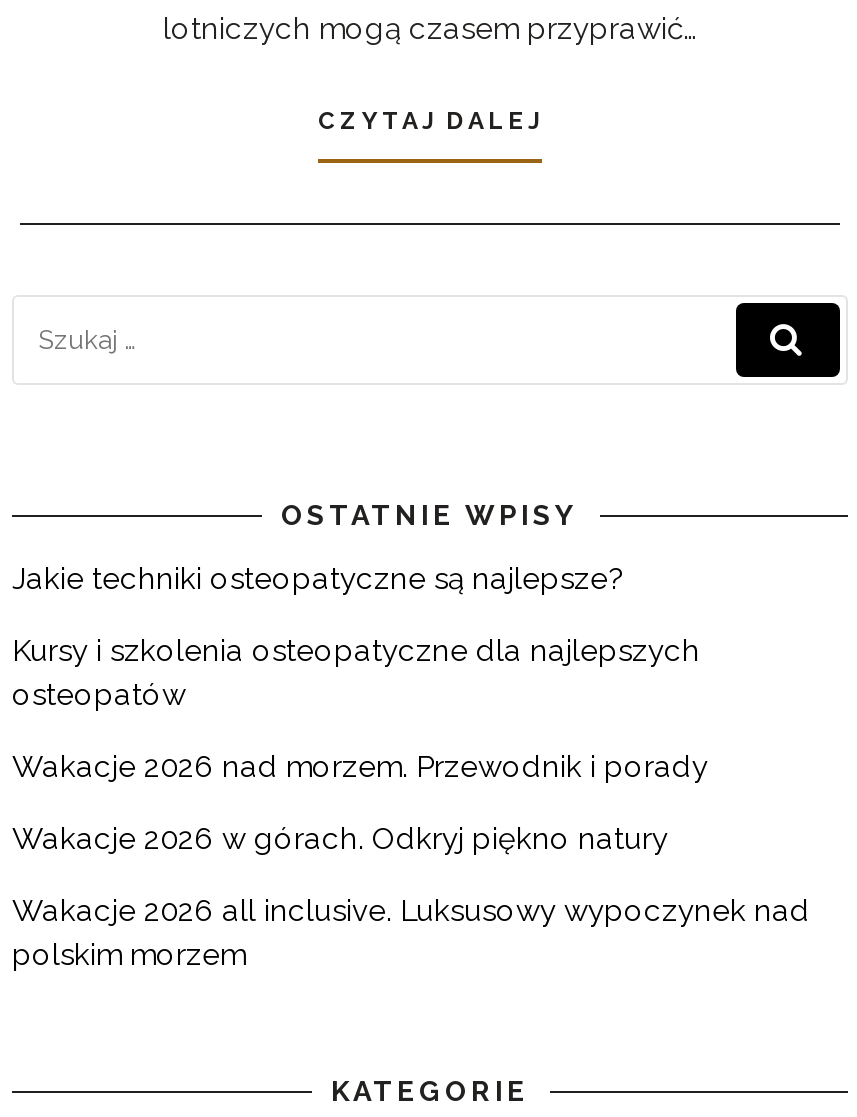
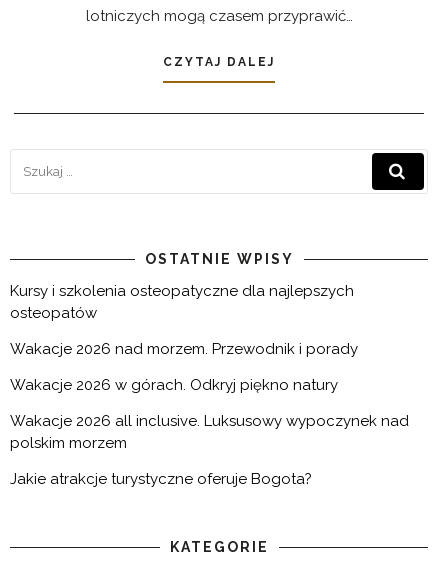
[12,560,622,596] Jakie techniki osteopatyczne są najlepsze? -> none
moved [12,632,810,972] -> [10,281,409,451]: Kursy i szkolenia osteopatyczne dla najlepszych | osteopatów | Wakacje 2026 nad morzem. Przewodnik i porady | Wakacje 2026 w górach. Odkryj piękno natury | Wakacje 2026 all inclusive. Luksusowy wypoczynek nad | polskim morzem
none -> [10,469,312,487] Jakie atrakcje turystyczne oferuje Bogota?

